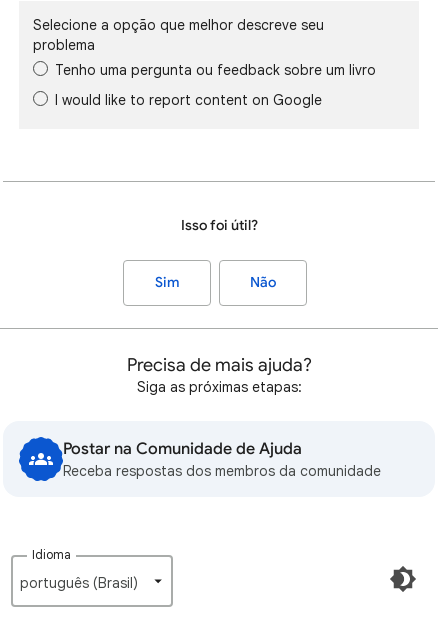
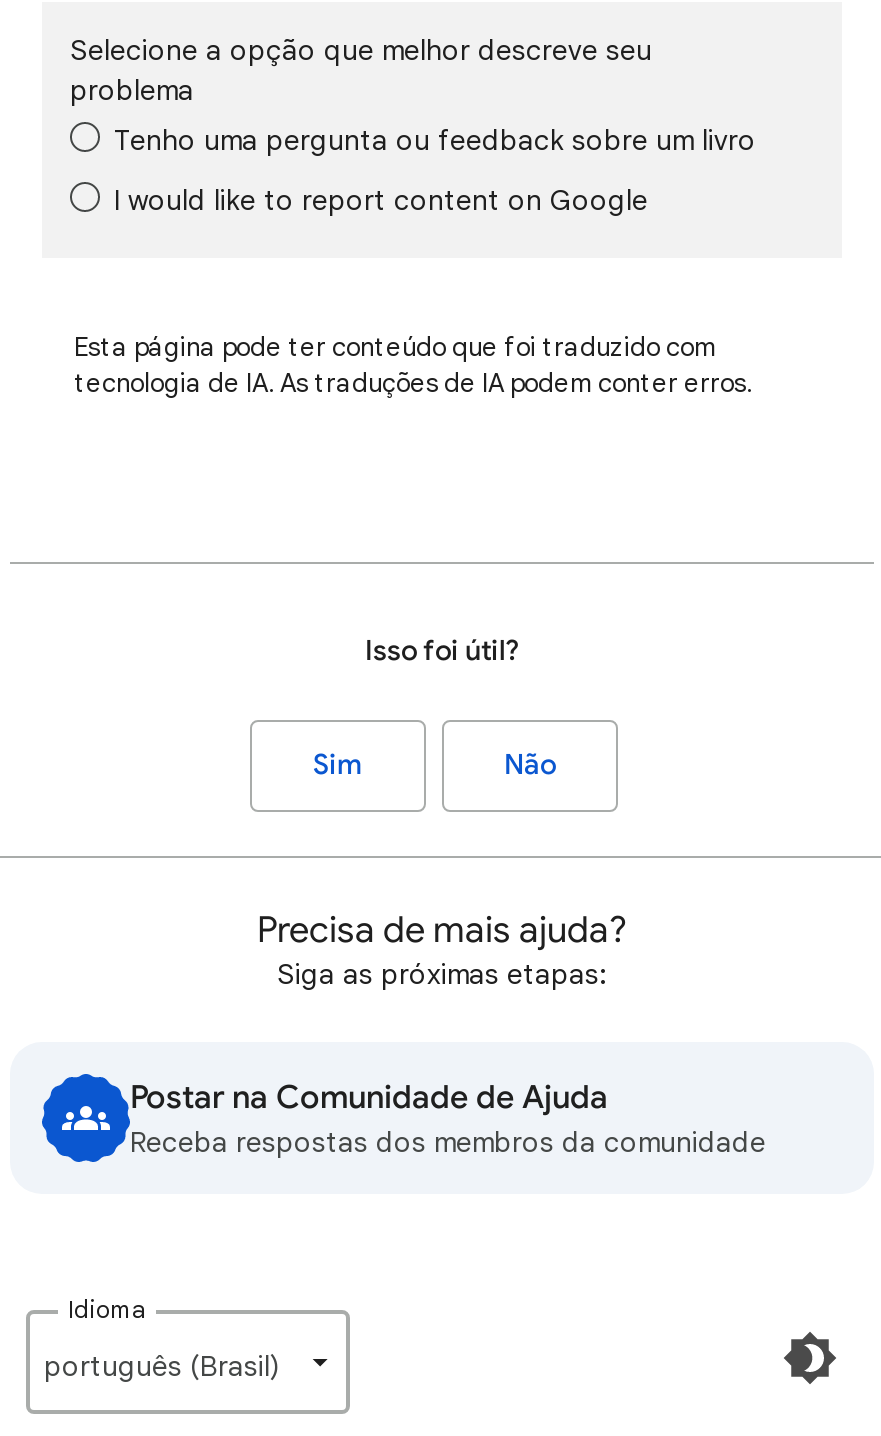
none -> [74,330,752,400] Esta página pode ter conteúdo que foi traduzido com | tecnologia de IA. As traduções de IA podem conter erros.

